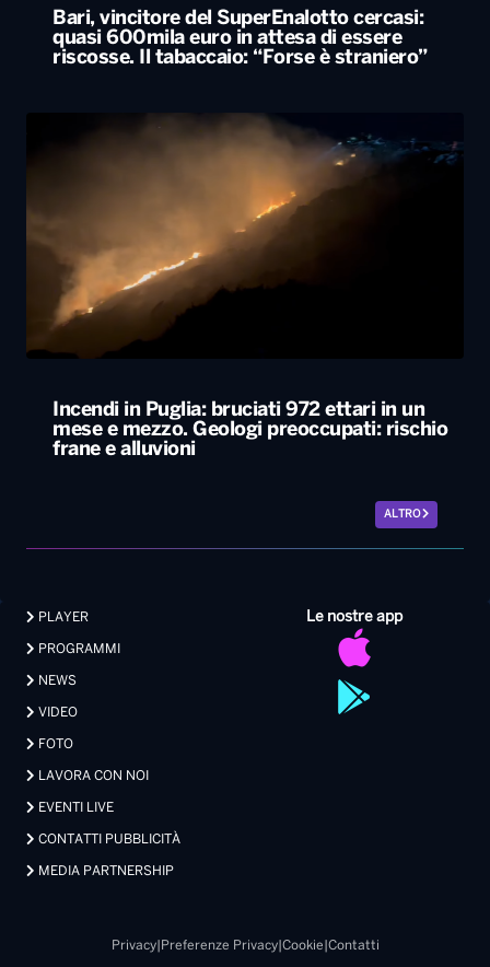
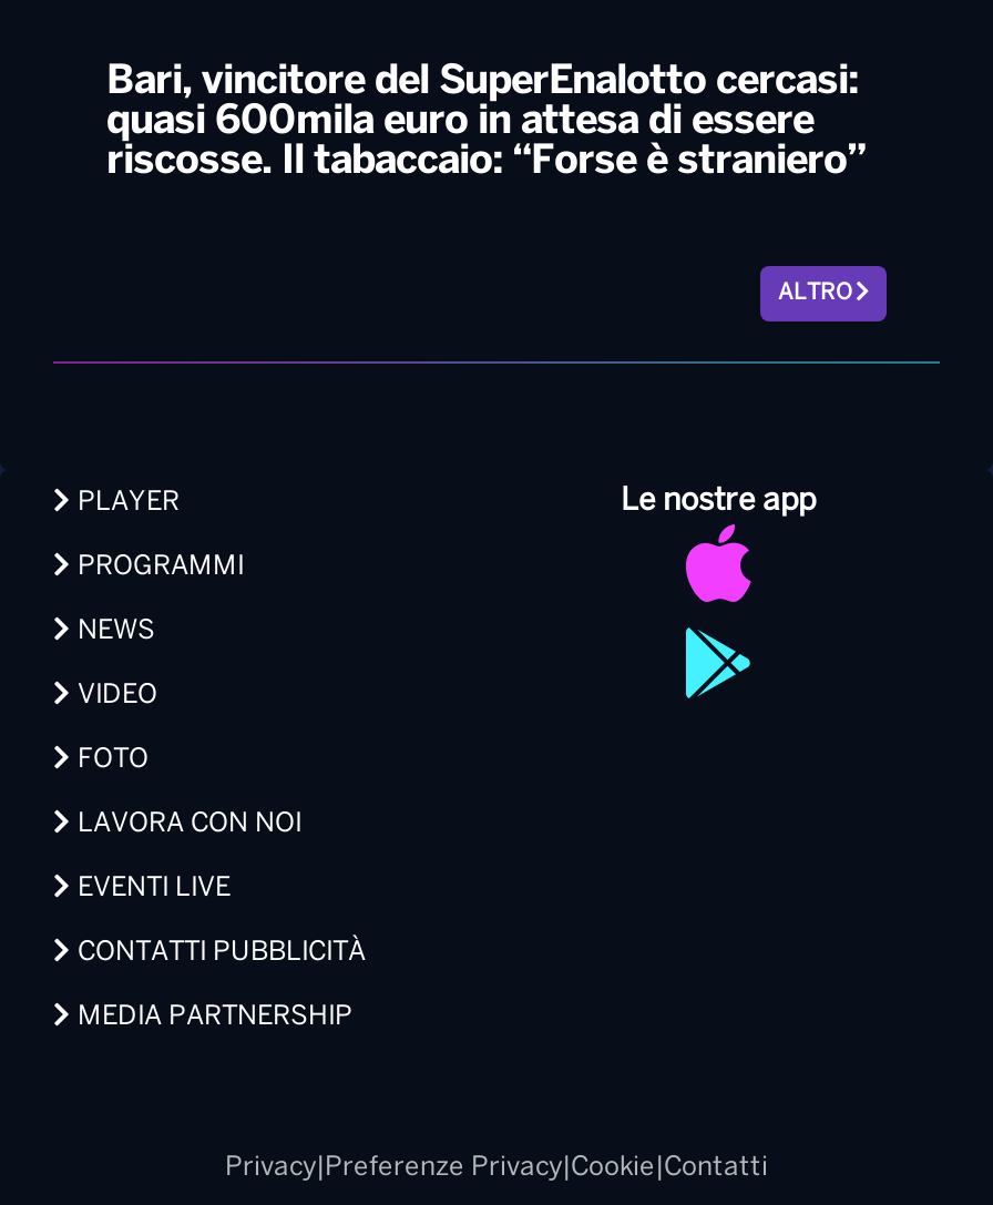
[26,114,383,350] [image] -> none
[52,402,447,460] Incendi in Puglia: bruciati 972 ettari in un | mese e mezzo. Geologi preoccupati: rischio | frane e alluvioni -> none

